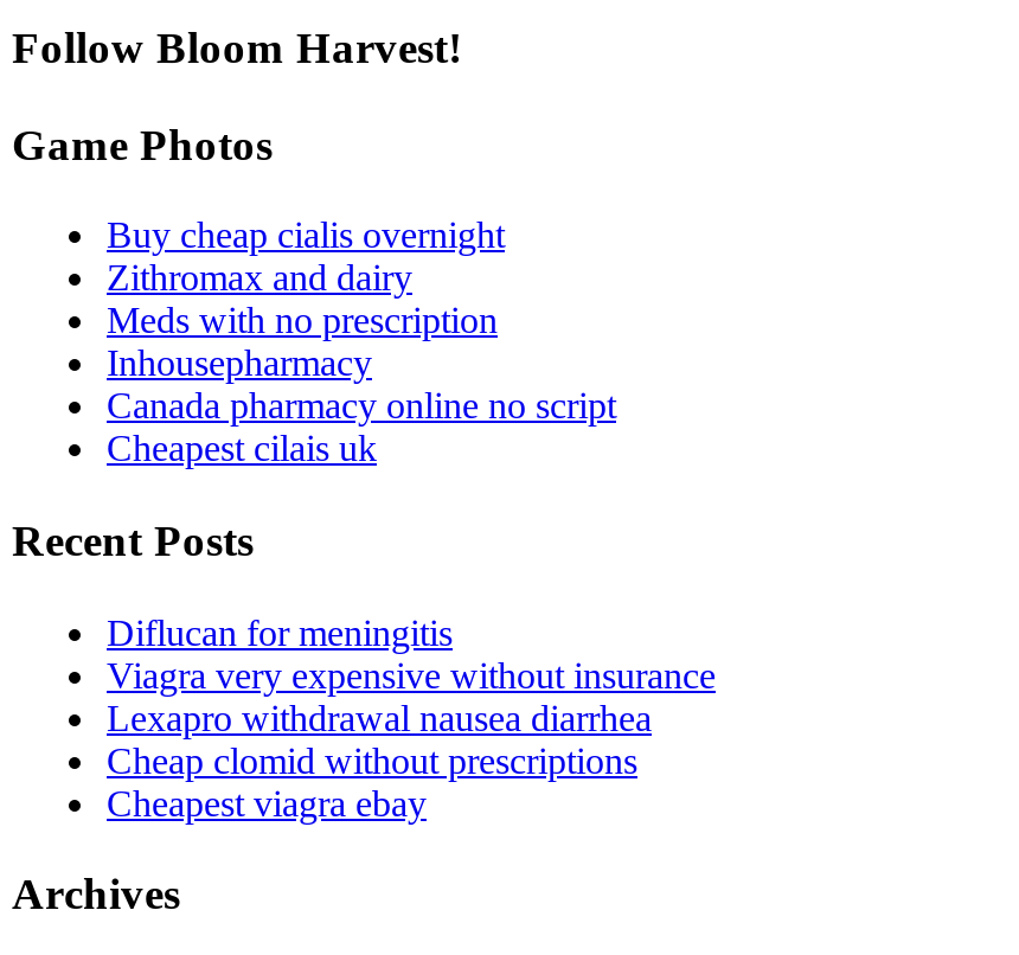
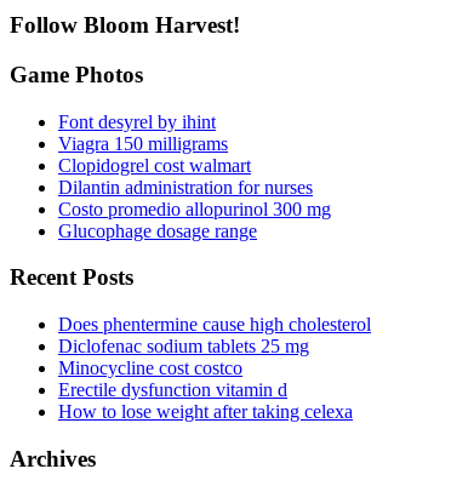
[107,215,616,468] Buy cheap cialis overnight | Zithromax and dairy | Meds with no prescription | Inhousepharmacy | Canada pharmacy online no script | Cheapest cilais uk -> [58,111,331,241] Font desyrel by ihint | Viagra 150 milligrams | Clopidogrel cost walmart | Dilantin administration for nurses | Costo promedio allopurinol 300 mg | Glucophage dosage range
[107,612,716,823] Diflucan for meningitis | Viagra very expensive without insurance | Lexapro withdrawal nausea diarrhea | Cheap clomid without prescriptions | Cheapest viagra ebay -> [58,314,371,422] Does phentermine cause high cholesterol | Diclofenac sodium tablets 25 mg | Minocycline cost costco | Erectile dysfunction vitamin d | How to lose weight after taking celexa

